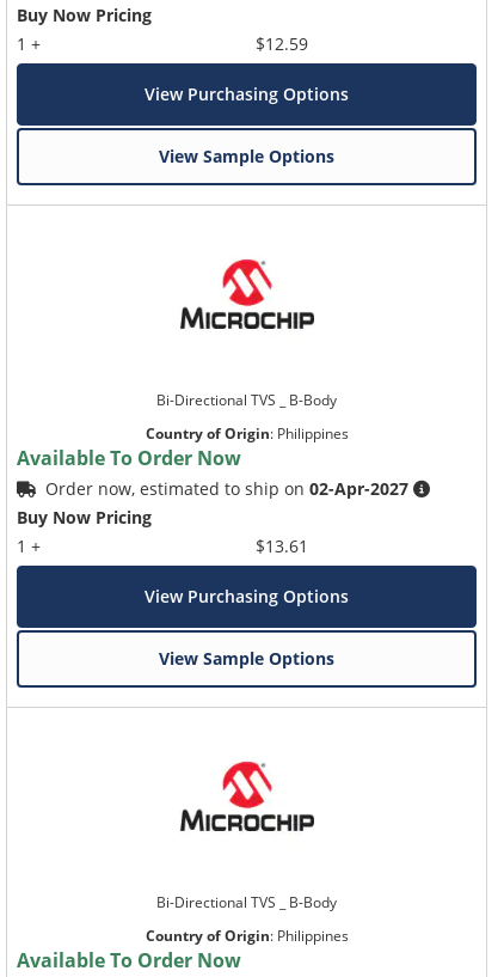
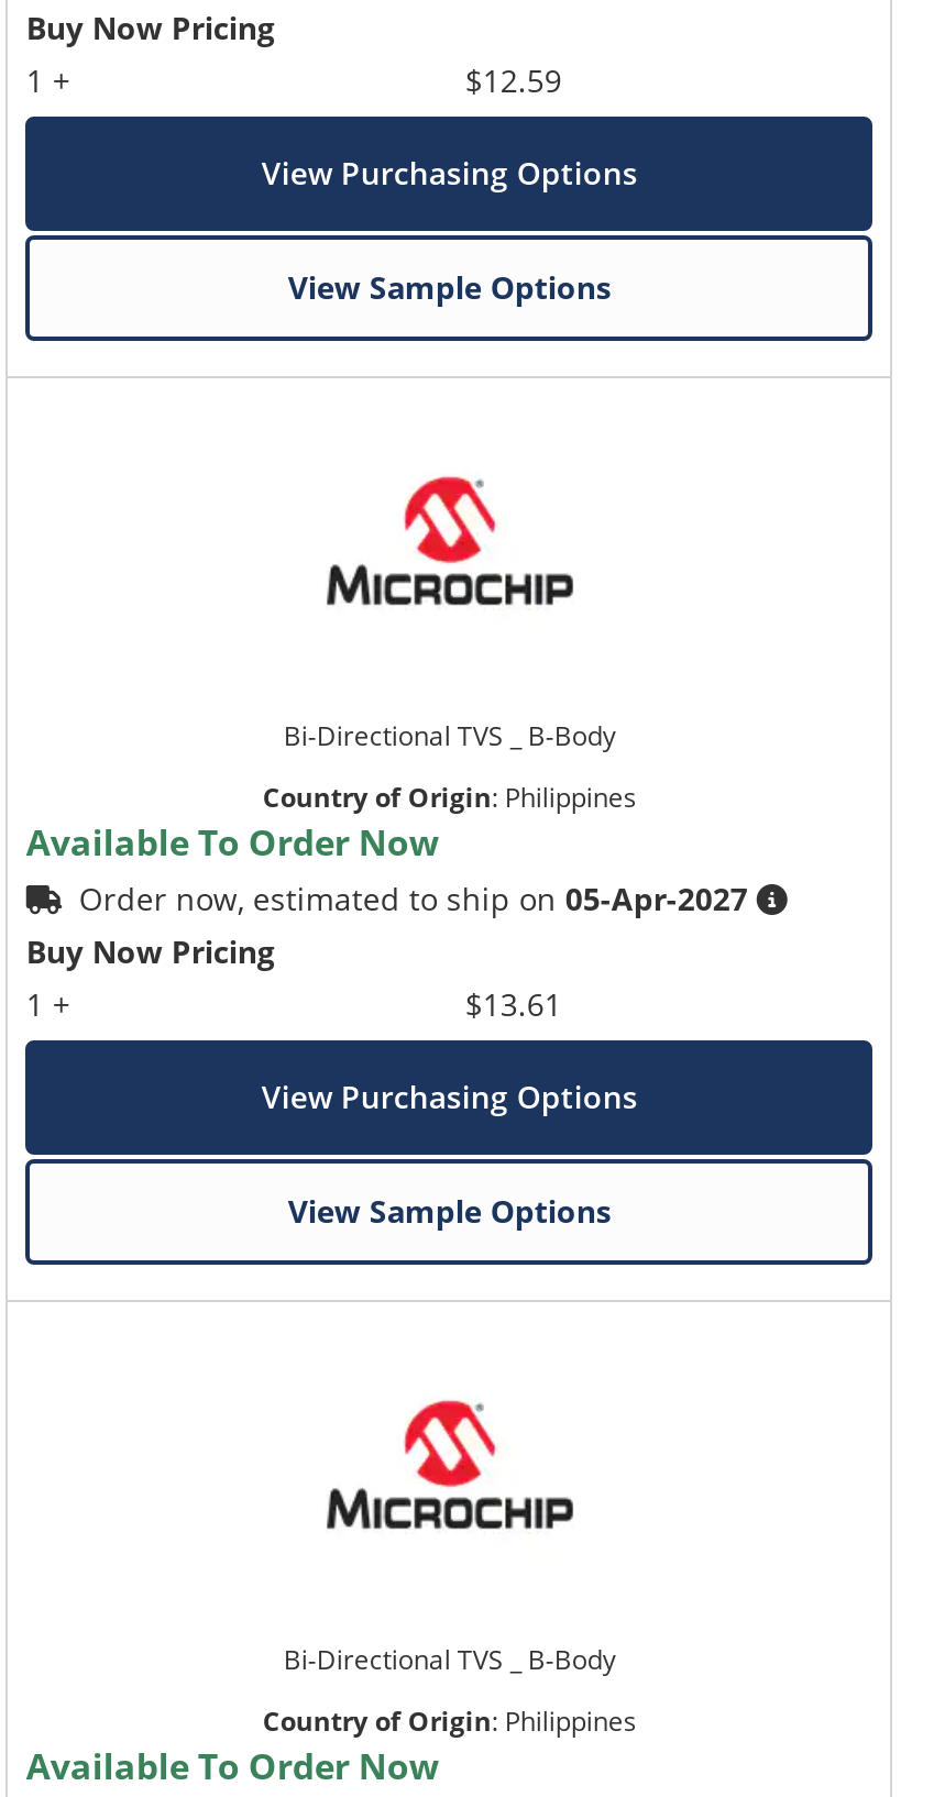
[46,477,409,500] Order now, estimated to ship on 02-Apr-2027 -> [79,877,748,919] Order now, estimated to ship on 05-Apr-2027

